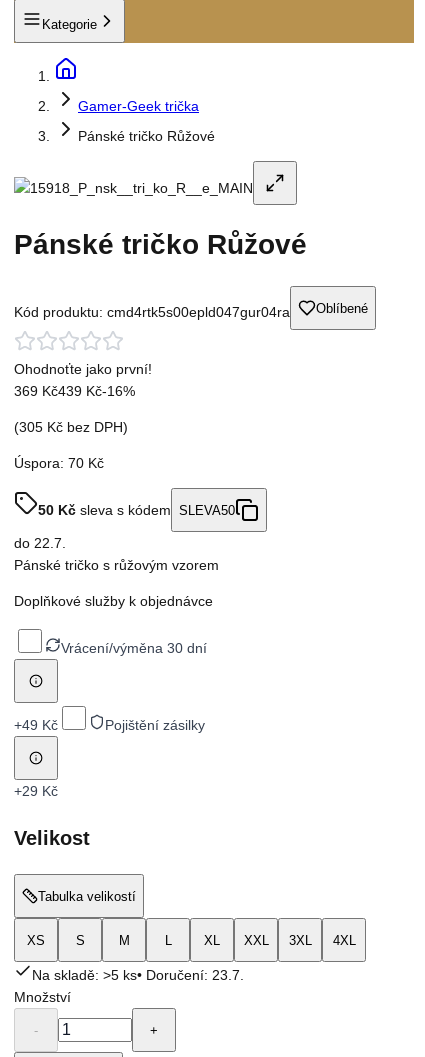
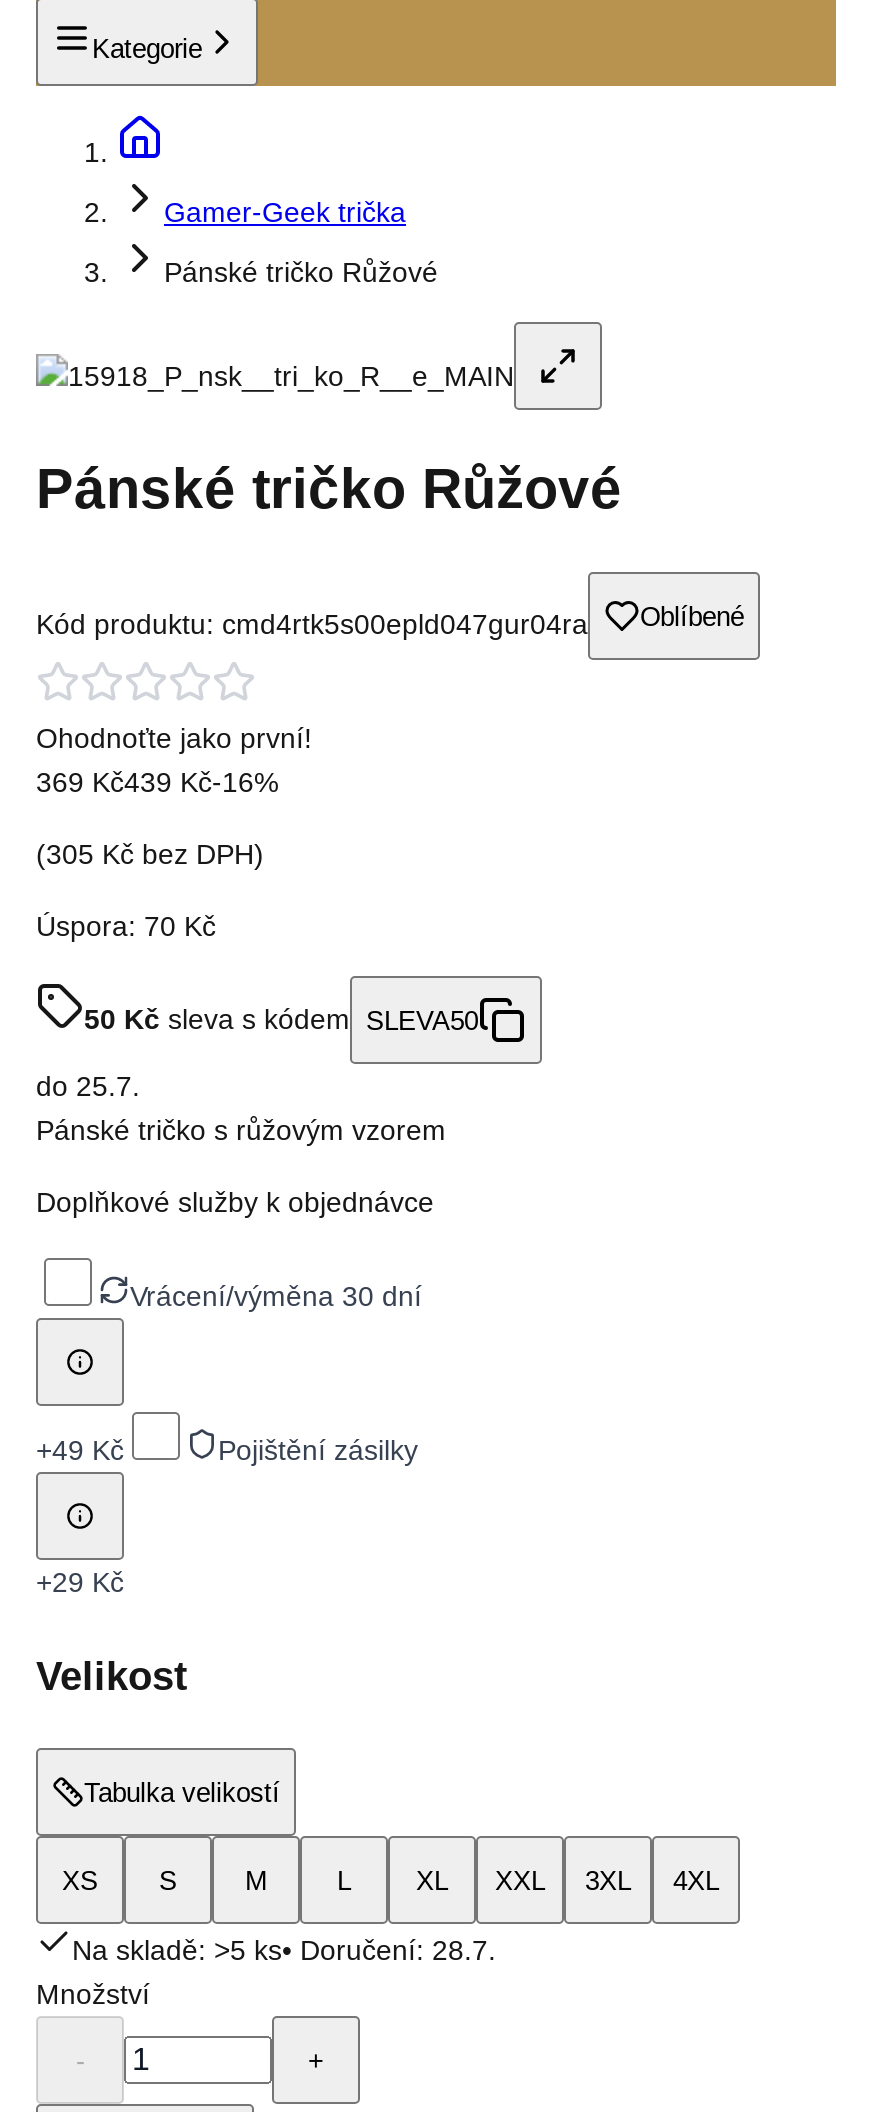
[14,535,66,551] do 22.7. -> [36,1070,140,1102] do 25.7.
[32,967,244,983] Na skladě: >5 ks• Doručení: 23.7. -> [72,1934,496,1966] Na skladě: >5 ks• Doručení: 28.7.

